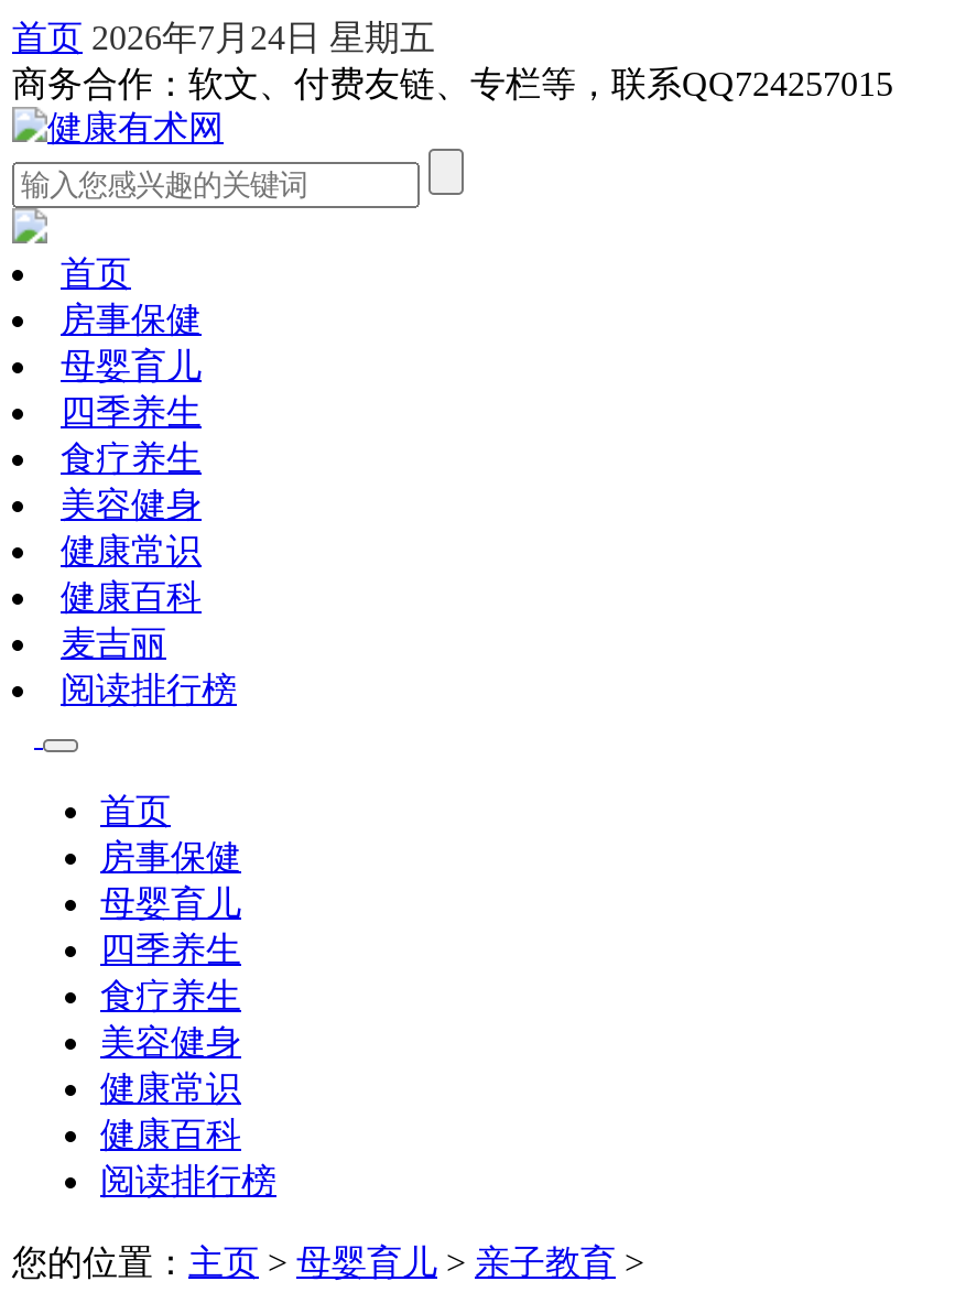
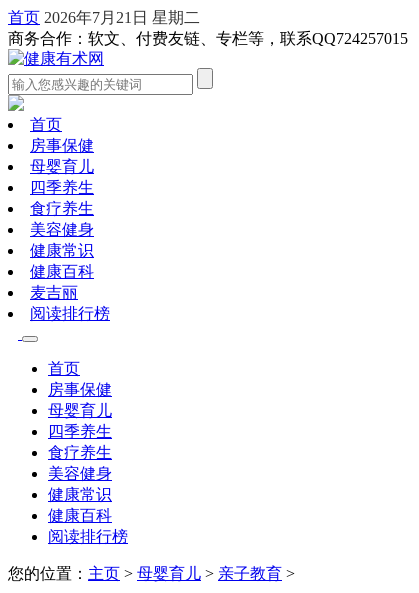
[12,19,435,56] 首页 2026年7月24日 星期五 -> [8,9,200,26] 首页 2026年7月21日 星期二

